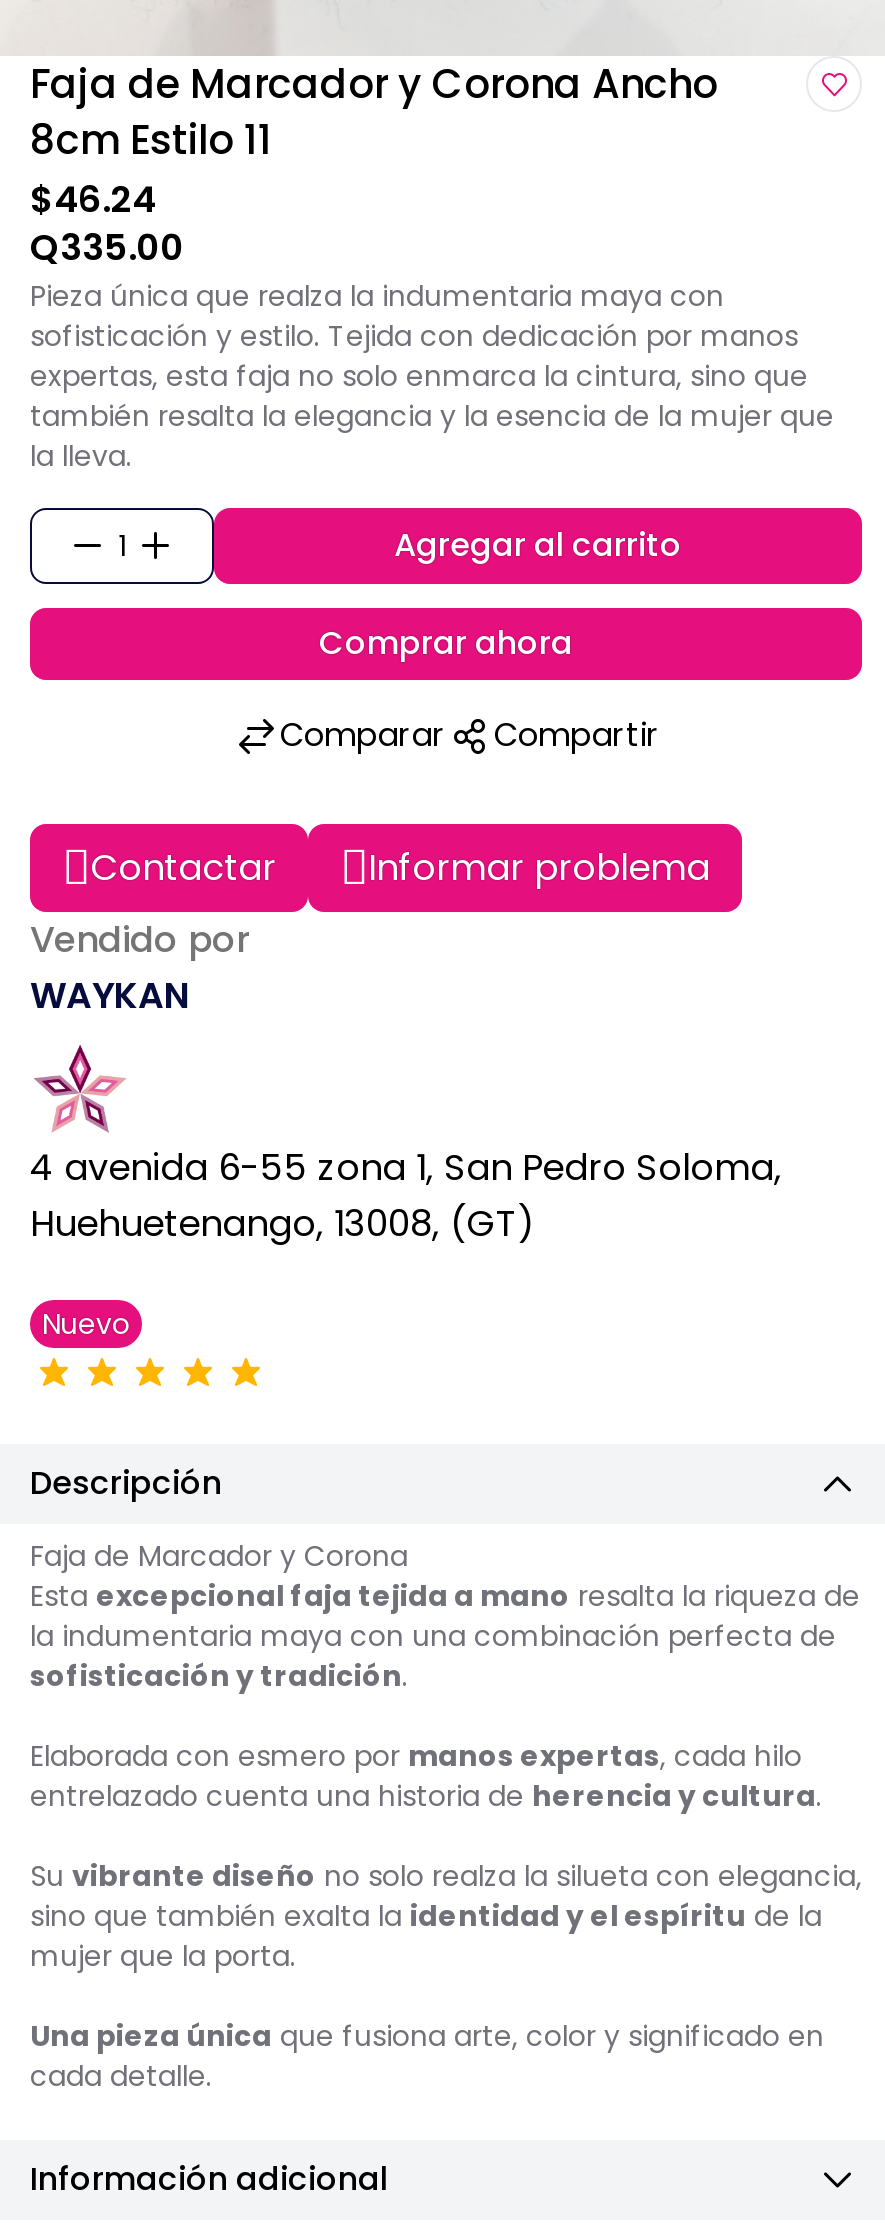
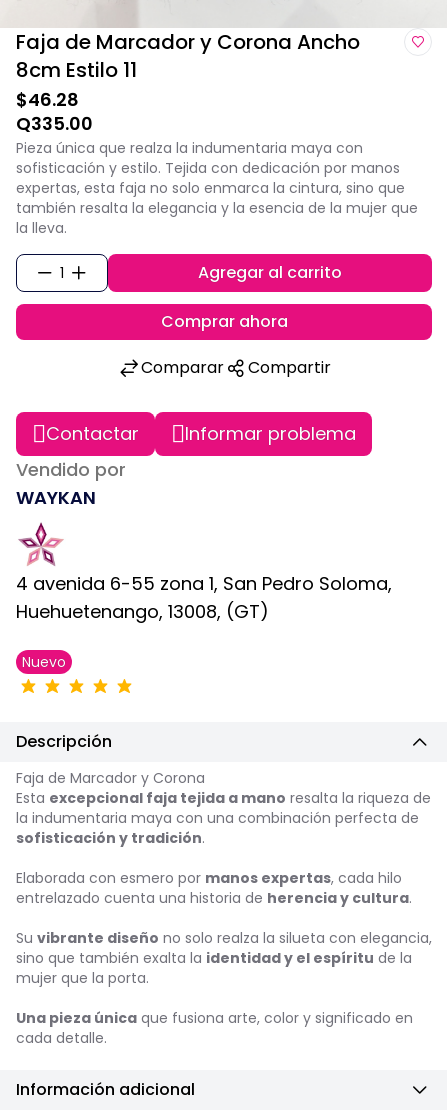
[30,174,156,224] $46.24 -> [16,87,79,112] $46.28

